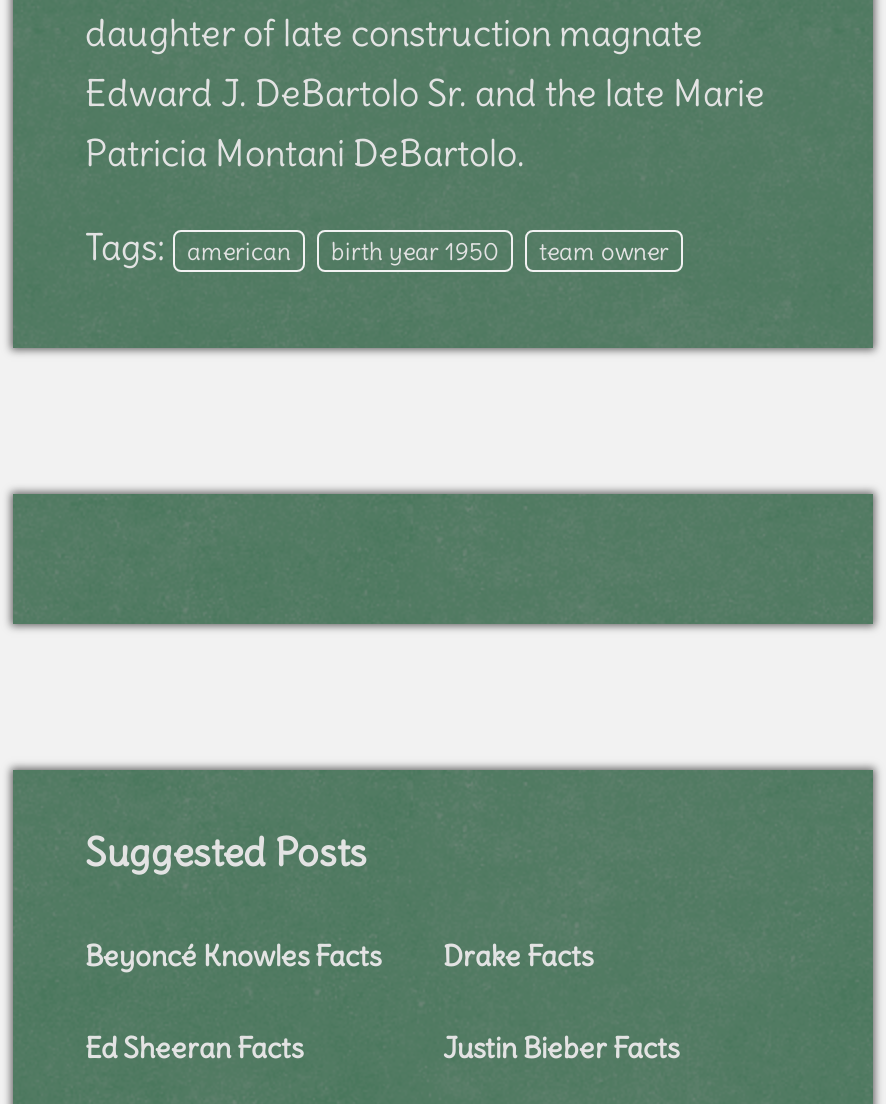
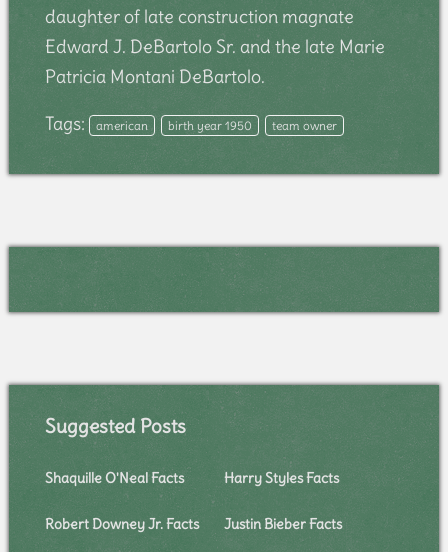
[85,939,593,975] Beyoncé Knowles Facts | Drake Facts -> [45,469,339,487] Shaquille O'Neal Facts | Harry Styles Facts
[85,1031,303,1067] Ed Sheeran Facts -> [45,515,199,533] Robert Downey Jr. Facts

